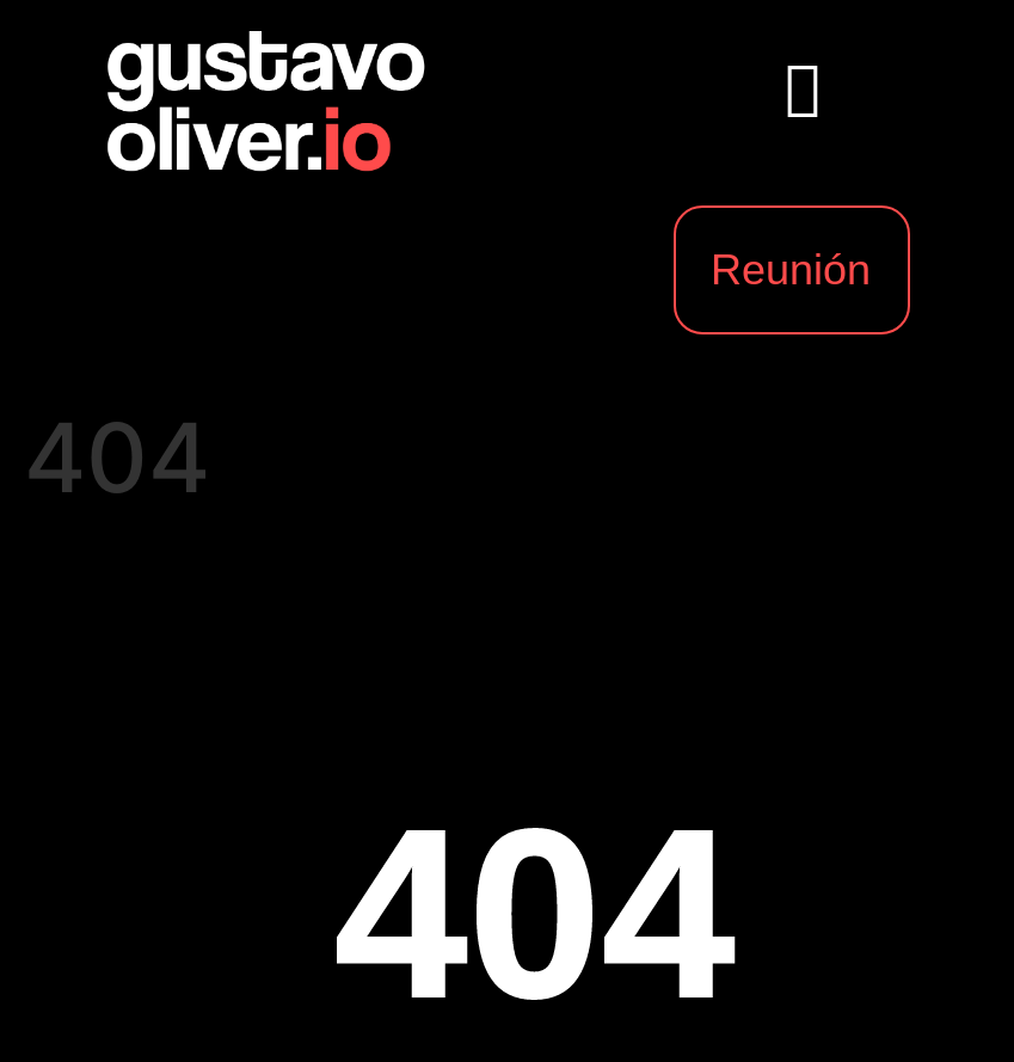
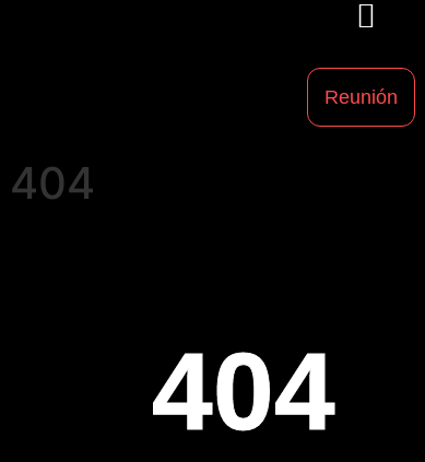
[105,29,428,174] [image] -> none

